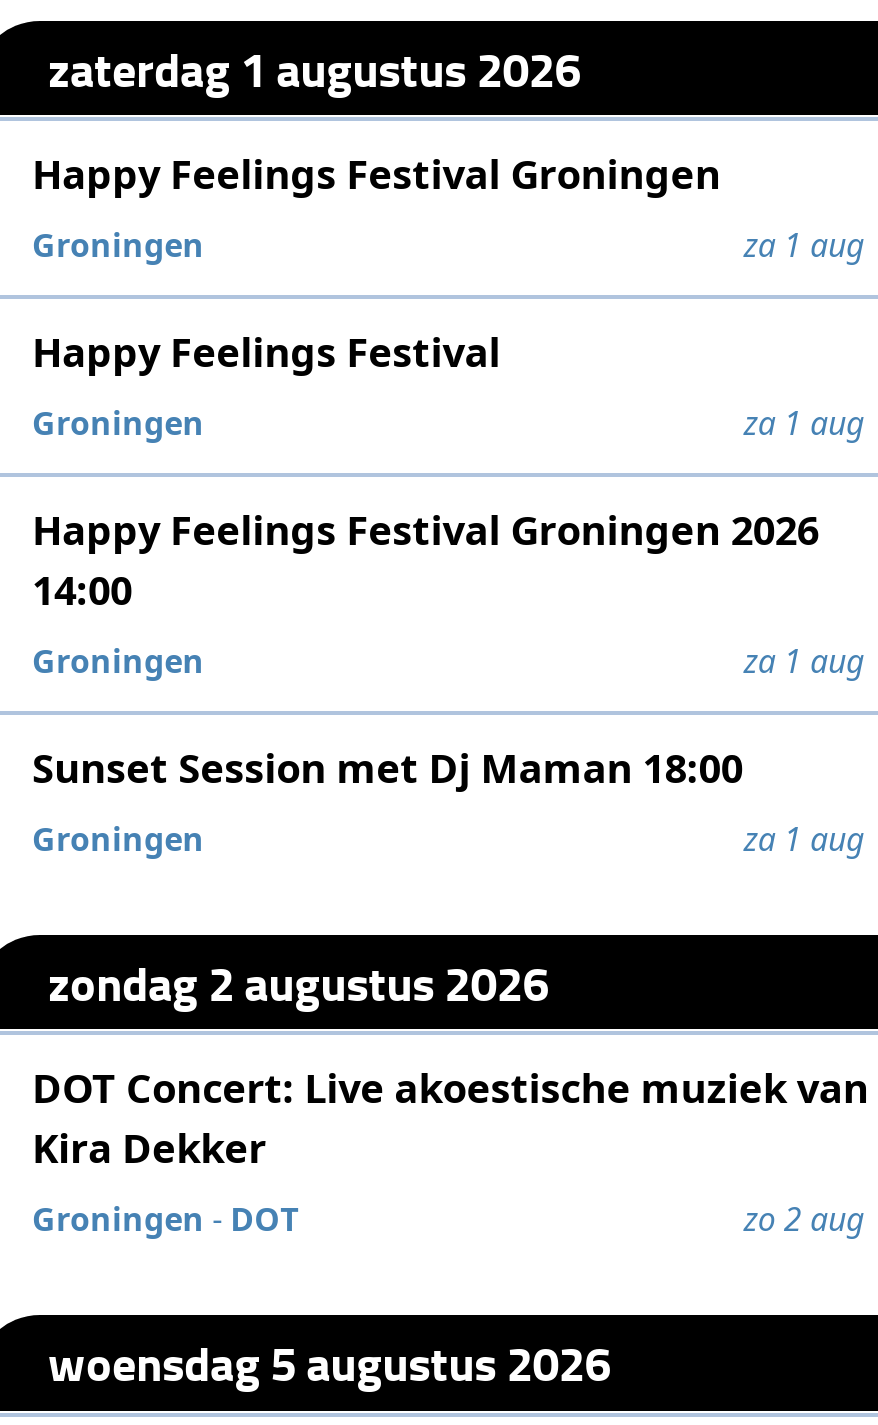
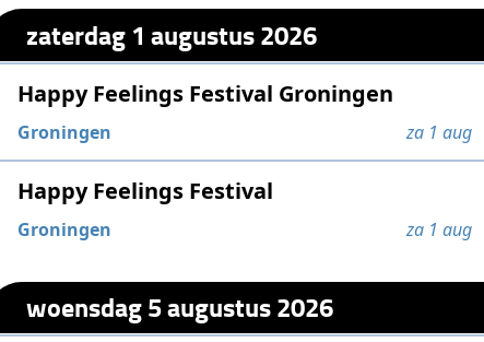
[32,503,869,1241] Happy Feelings Festival Groningen 2026 | 14:00 | Groningen | za 1 aug | Sunset Session met Dj Maman 18:00 | Groningen | za 1 aug | zondag 2 augustus 2026 | DOT Concert: Live akoestische muziek van | Kira Dekker | Groningen - DOT | zo 2 aug -> none

